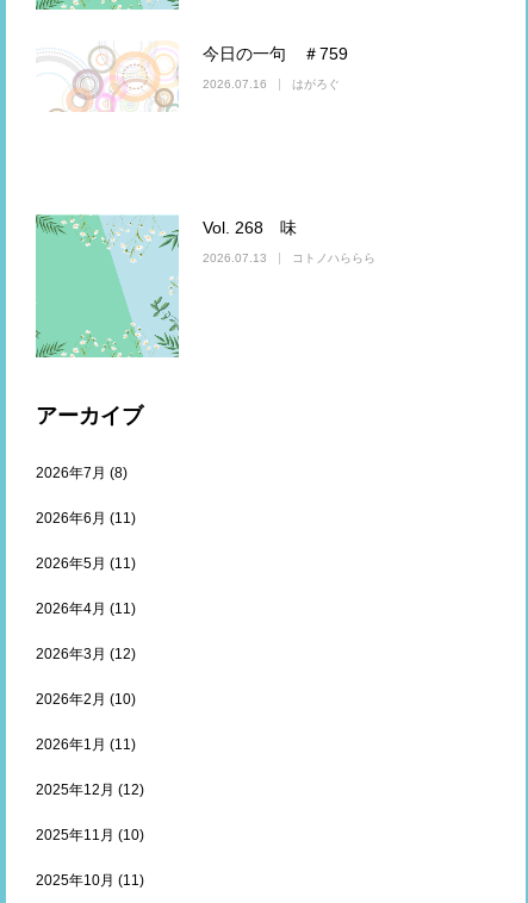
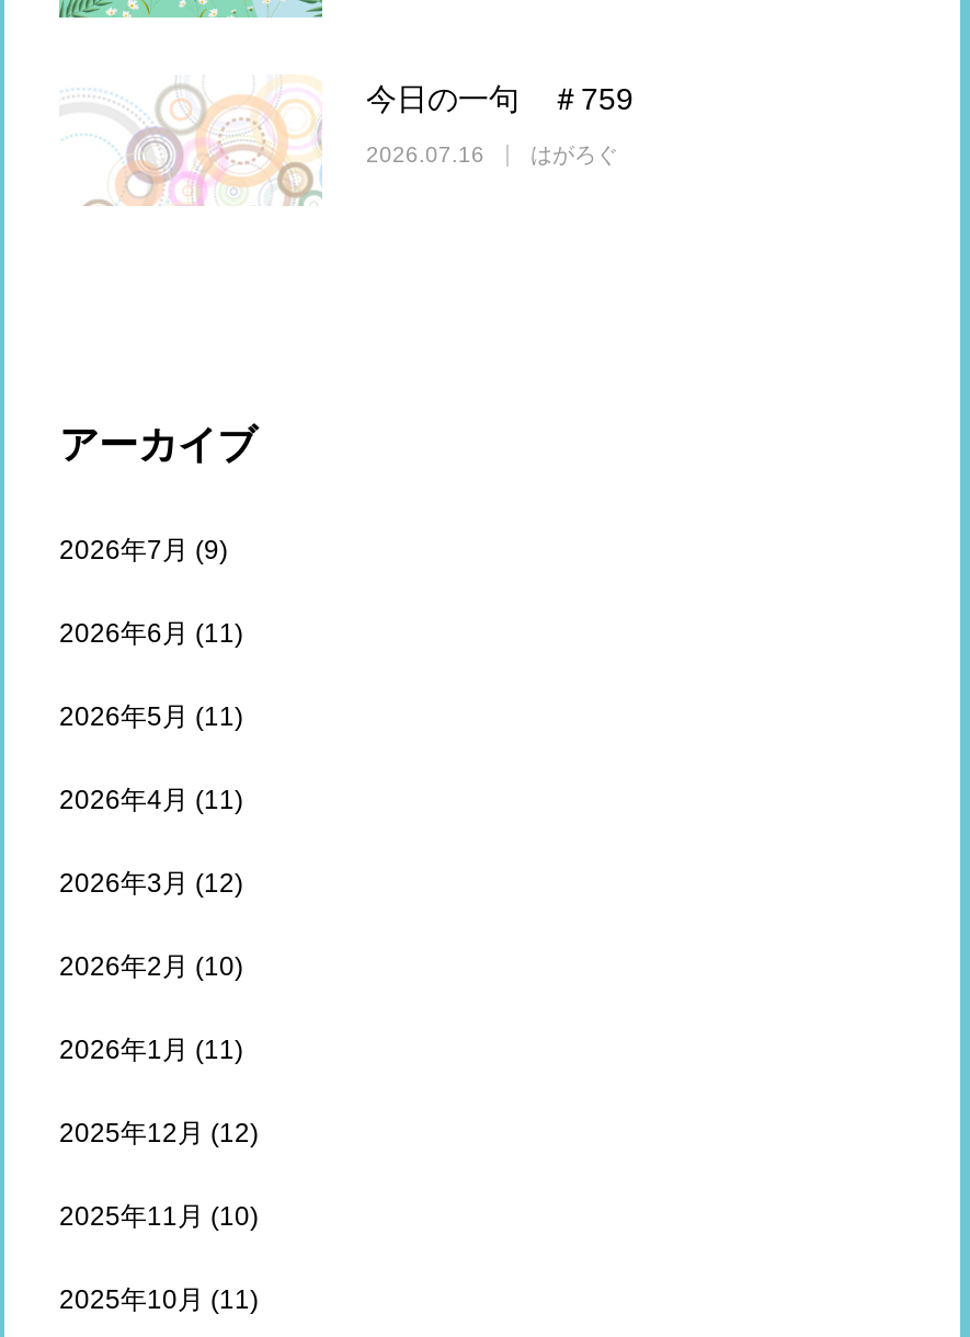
[35,213,375,359] [image] | Vol. 268 味 | 2026.07.13 | コトノハららら -> none
[36,465,128,481] 2026年7月(8) -> [59,535,228,565] 2026年7月(9)

